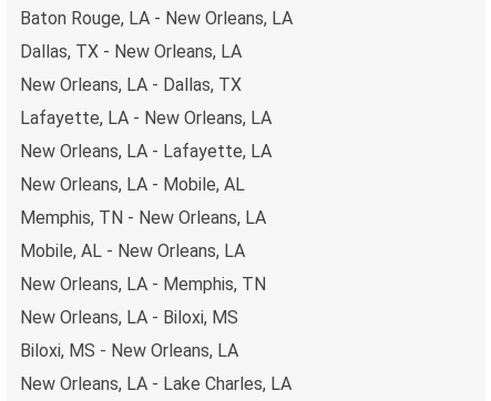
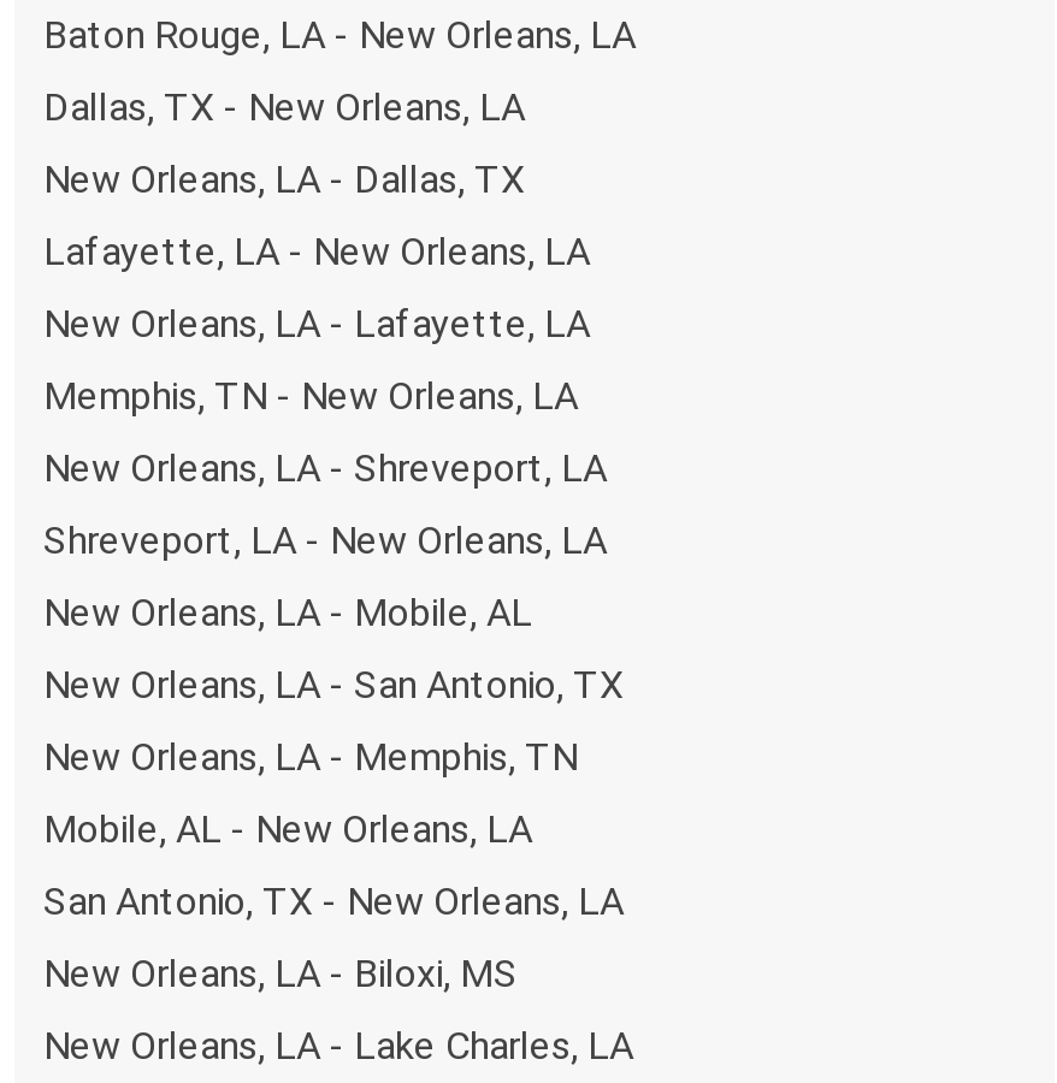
none -> [43,444,607,562] New Orleans, LA - Shreveport, LA | Shreveport, LA - New Orleans, LA
none -> [43,661,624,706] New Orleans, LA - San Antonio, TX
moved [20,207,266,228] -> [43,372,578,418]: Memphis, TN - New Orleans, LA
moved [20,240,245,261] -> [43,805,532,851]: Mobile, AL - New Orleans, LA
none -> [43,877,624,923] San Antonio, TX - New Orleans, LA
moved [20,273,266,294] -> [43,733,578,779]: New Orleans, LA - Memphis, TN
moved [20,306,238,327] -> [43,949,518,995]: New Orleans, LA - Biloxi, MS
[20,340,238,361] Biloxi, MS - New Orleans, LA -> none

